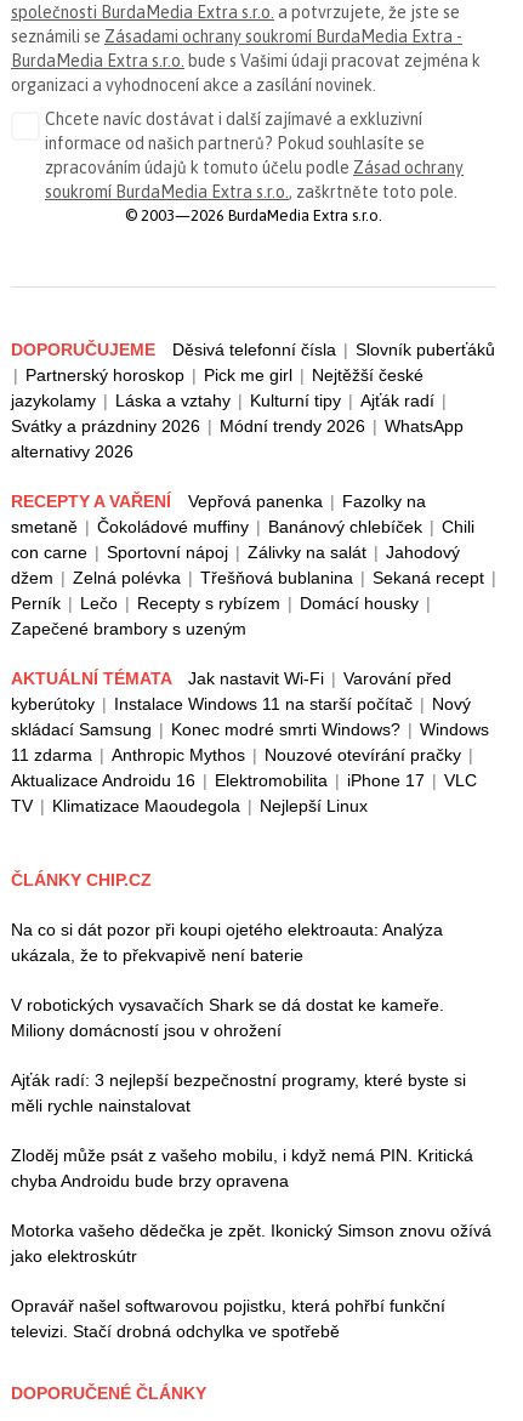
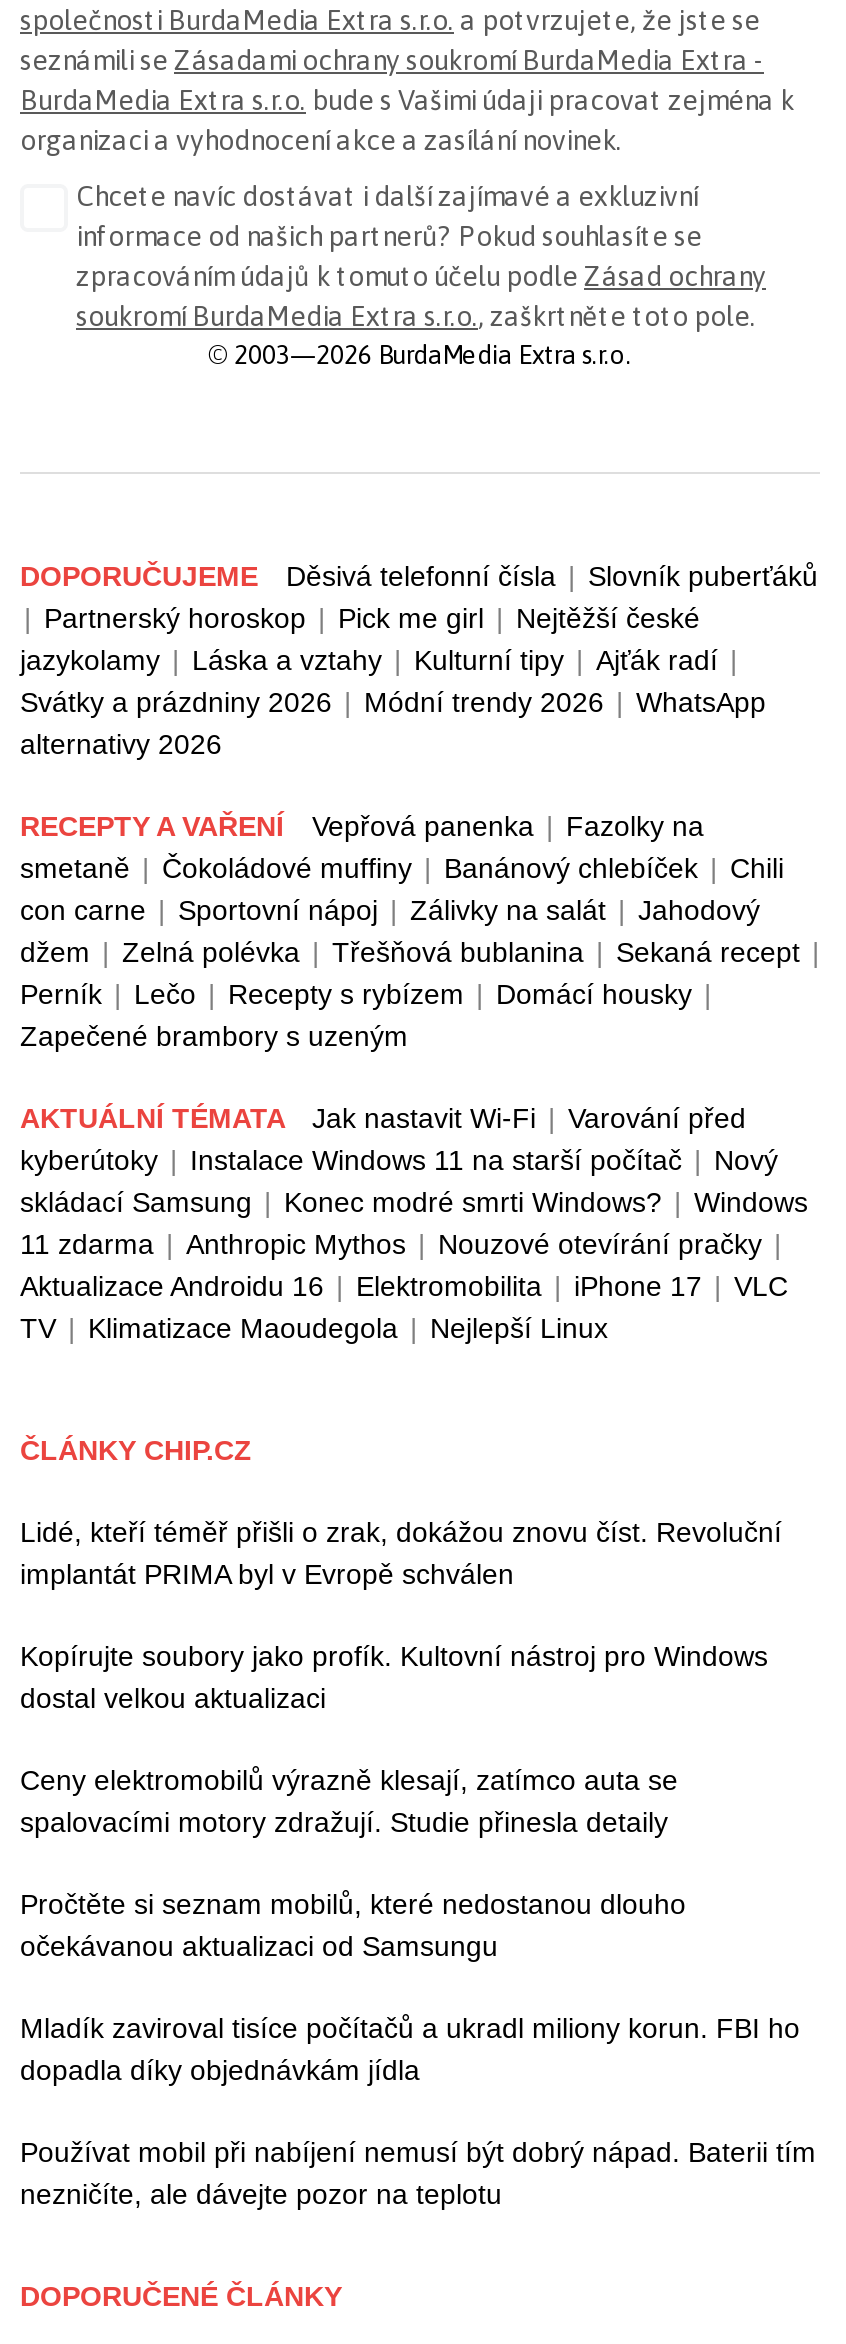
[11,920,443,965] Na co si dát pozor při koupi ojetého elektroauta: Analýza | ukázala, že to překvapivě není baterie -> [20,1516,782,1590] Lidé, kteří téměř přišli o zrak, dokážou znovu číst. Revoluční | implantát PRIMA byl v Evropě schválen
[11,995,444,1040] V robotických vysavačích Shark se dá dostat ke kameře. | Miliony domácností jsou v ohrožení -> [20,1640,768,1714] Kopírujte soubory jako profík. Kultovní nástroj pro Windows | dostal velkou aktualizaci
[11,1071,466,1115] Ajťák radí: 3 nejlepší bezpečnostní programy, které byste si | měli rychle nainstalovat -> [20,1764,678,1838] Ceny elektromobilů výrazně klesají, zatímco auta se | spalovacími motory zdražují. Studie přinesla detaily
[11,1146,473,1191] Zloděj může psát z vašeho mobilu, i když nemá PIN. Kritická | chyba Androidu bude brzy opravena -> [20,1888,686,1962] Pročtěte si seznam mobilů, které nedostanou dlouho | očekávanou aktualizaci od Samsungu
[11,1221,491,1266] Motorka vašeho dědečka je zpět. Ikonický Simson znovu ožívá | jako elektroskútr -> [20,2012,800,2086] Mladík zaviroval tisíce počítačů a ukradl miliony korun. FBI ho | dopadla díky objednávkám jídla
[11,1296,445,1341] Opravář našel softwarovou pojistku, která pohřbí funkční | televizi. Stačí drobná odchylka ve spotřebě -> [20,2136,816,2210] Používat mobil při nabíjení nemusí být dobrý nápad. Baterii tím | nezničíte, ale dávejte pozor na teplotu

